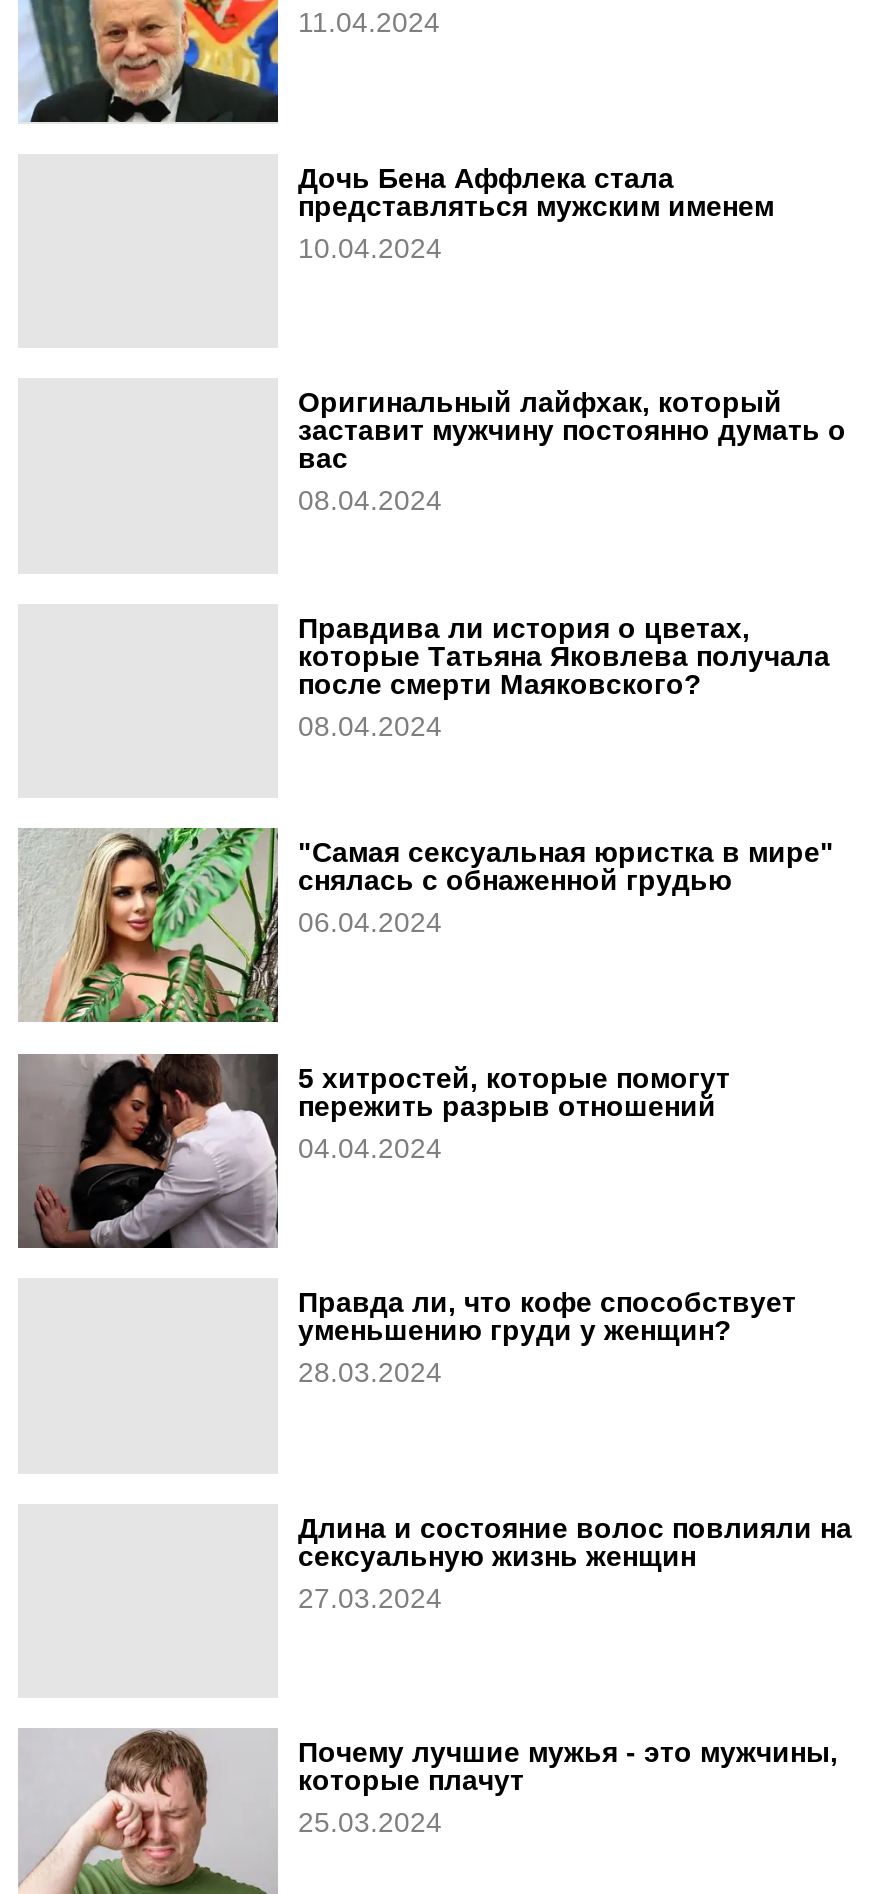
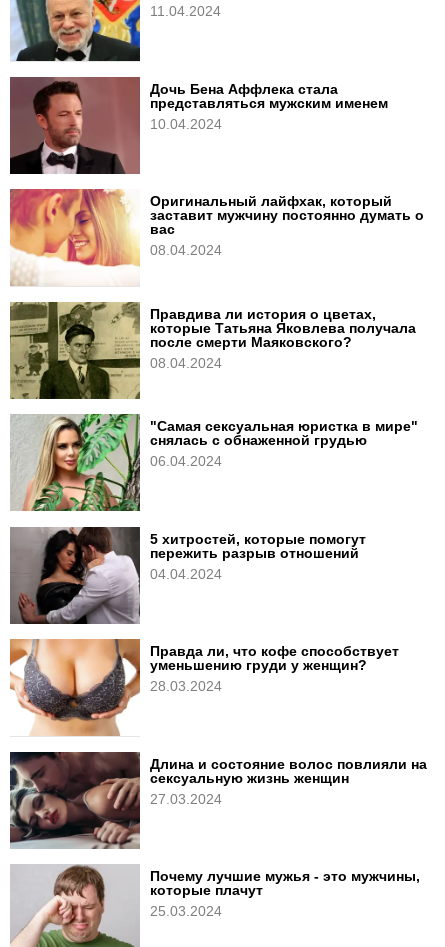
none -> [9,76,141,175] [image]
none -> [9,188,140,286] [image]
none -> [9,301,141,400] [image]
none -> [9,638,141,737] [image]
none -> [9,751,141,850] [image]

